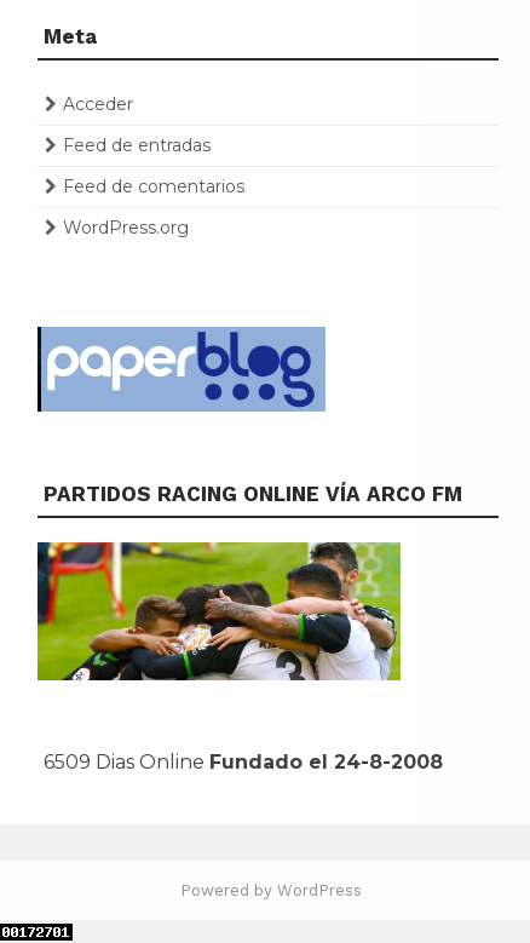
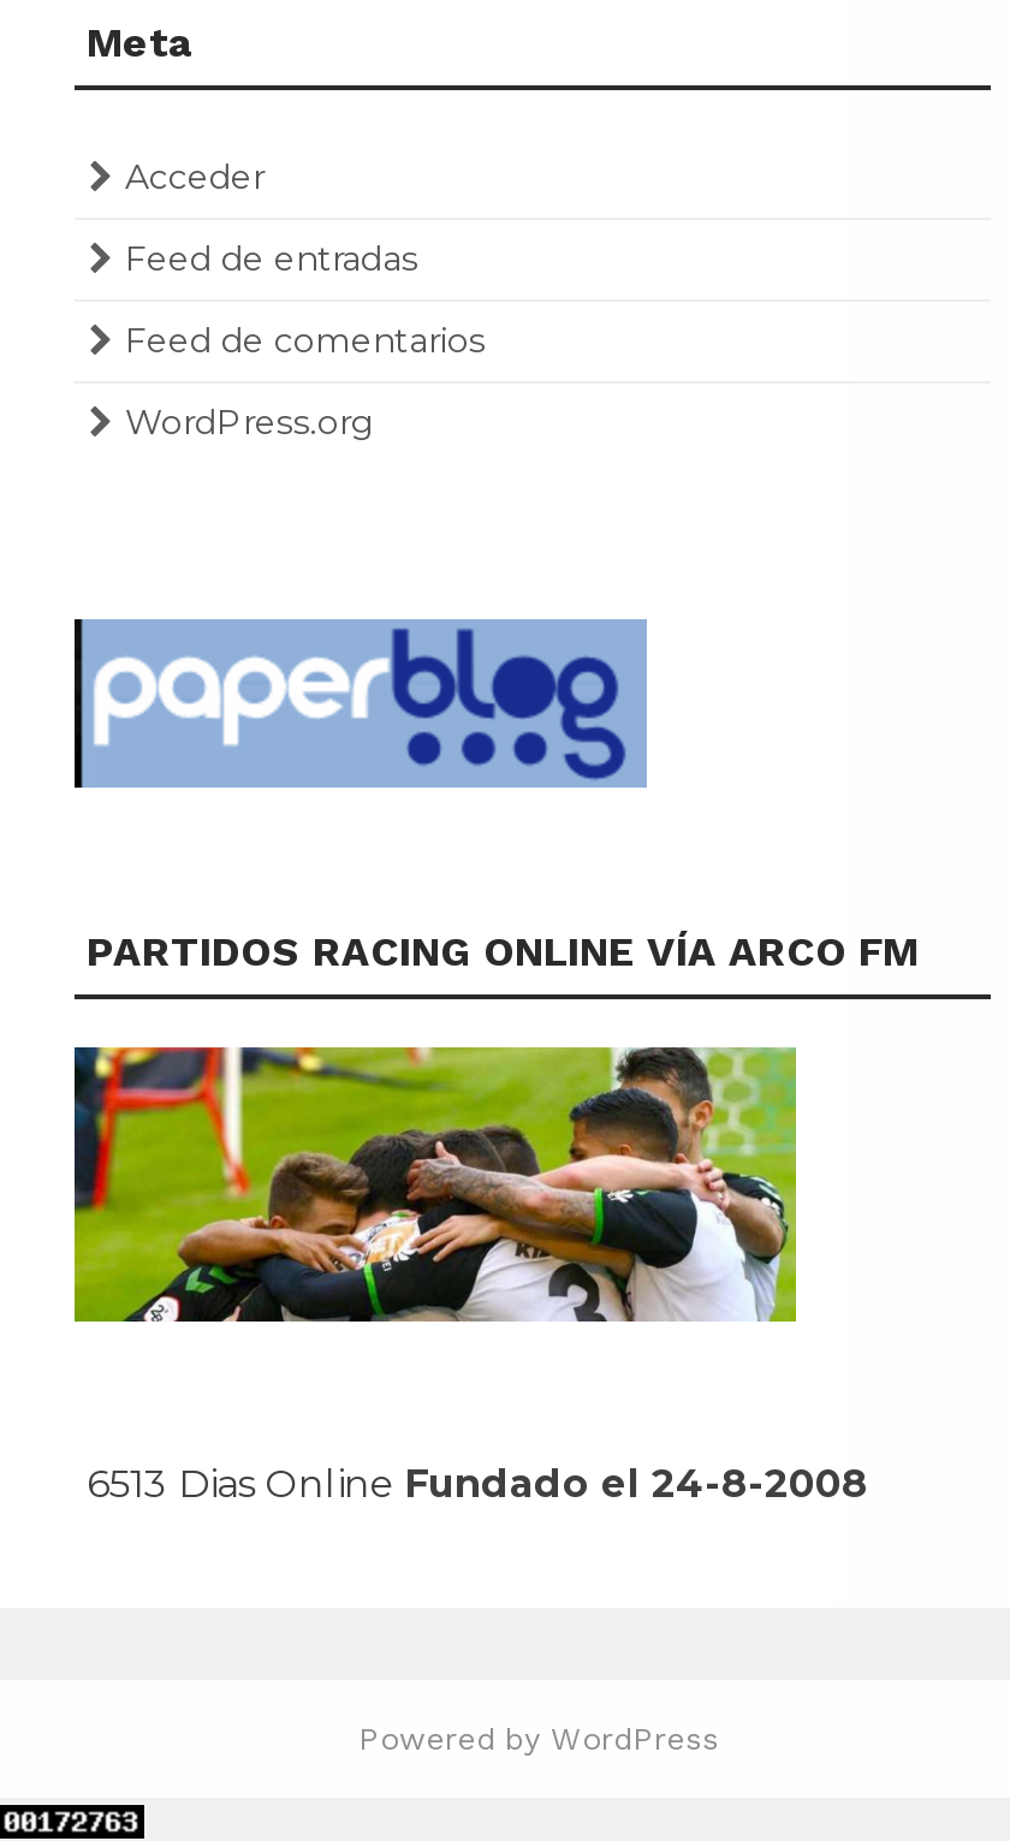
[44,751,443,774] 6509 Dias Online Fundado el 24-8-2008 -> [87,1461,868,1507] 6513 Dias Online Fundado el 24-8-2008

